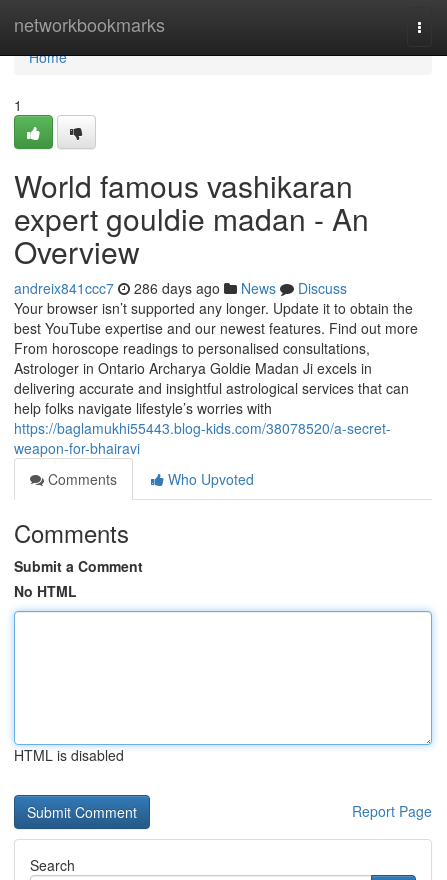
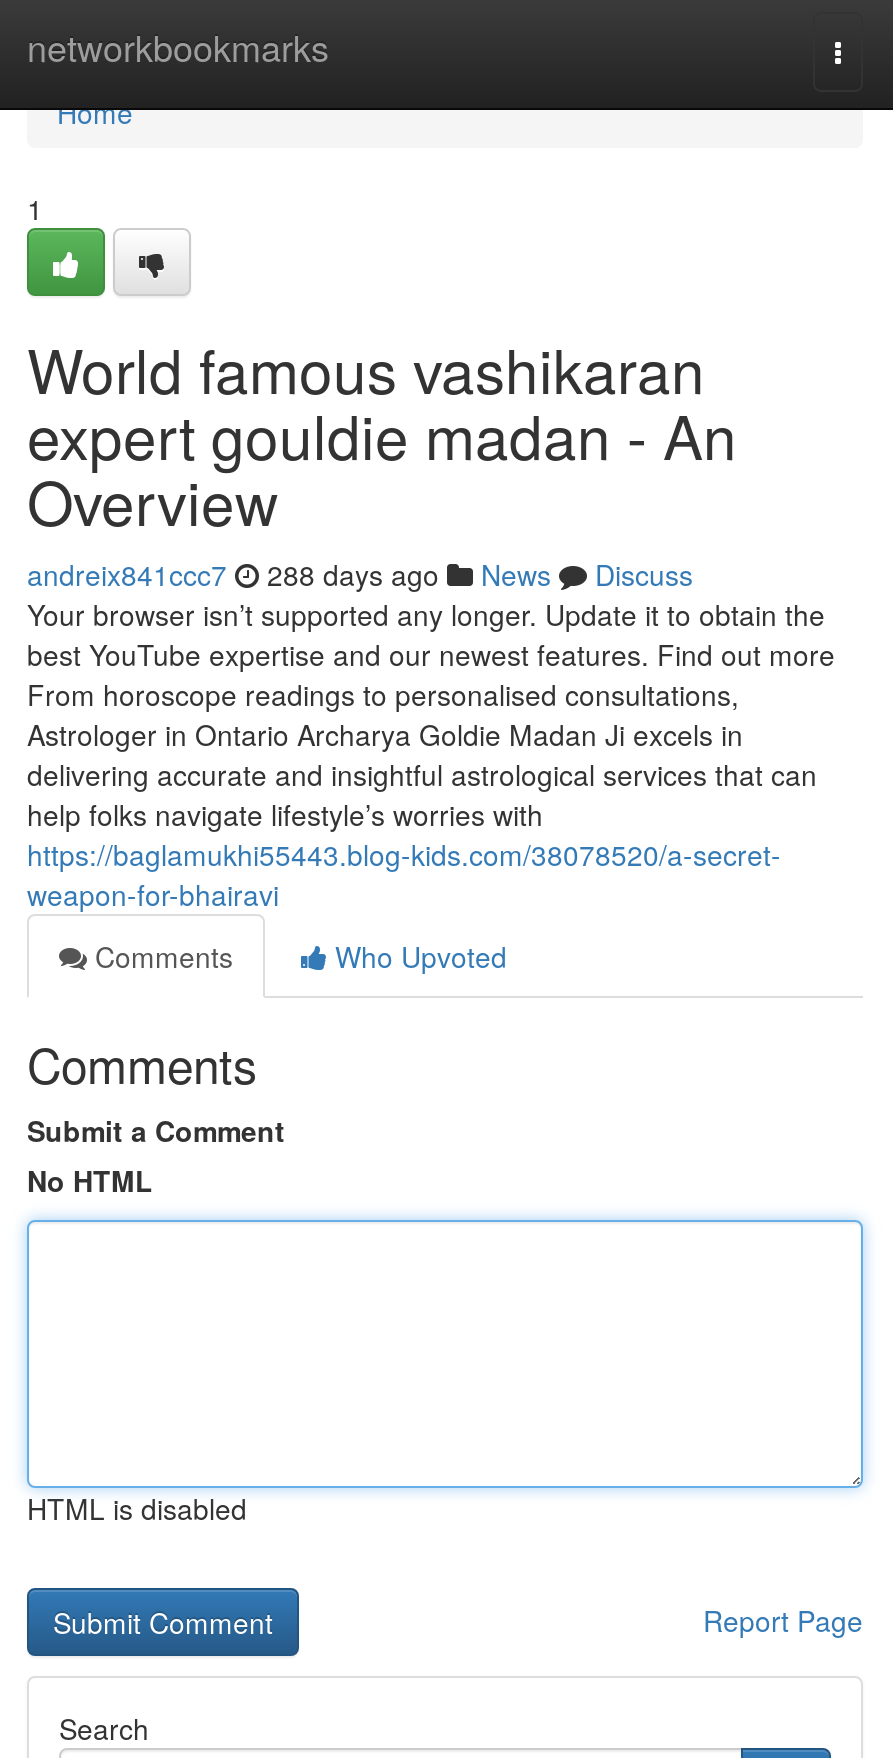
[14,278,347,298] andreix841ccc7 286 days ago News Discuss -> [27,554,693,594] andreix841ccc7 288 days ago News Discuss

